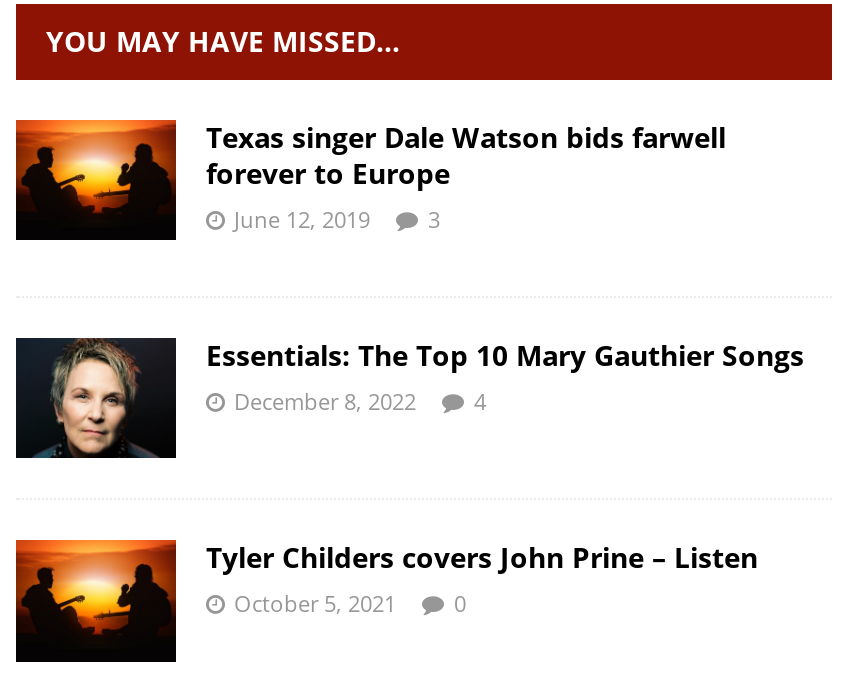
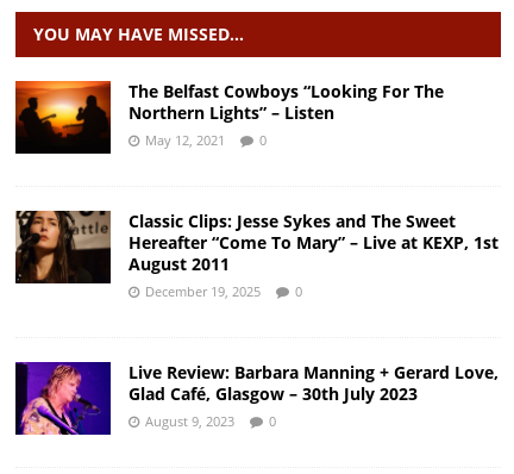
[206,119,726,235] Texas singer Dale Watson bids farwell | forever to Europe | June 12, 2019 | 3 -> [128,80,444,149] The Belfast Cowboys “Looking For The | Northern Lights” – Listen | May 12, 2021 | 0
[14,336,804,458] [image] | Essentials: The Top 10 Mary Gauthier Songs | December 8, 2022 | 4 -> [14,210,499,301] [image] | Classic Clips: Jesse Sykes and The Sweet | Hereafter “Come To Mary” – Live at KEXP, 1st | August 2011 | December 19, 2025 | 0
[14,538,758,664] [image] | Tyler Childers covers John Prine – Listen | October 5, 2021 -> [14,361,499,456] [image] | Live Review: Barbara Manning + Gerard Love, | Glad Café, Glasgow – 30th July 2023 | August 9, 2023

